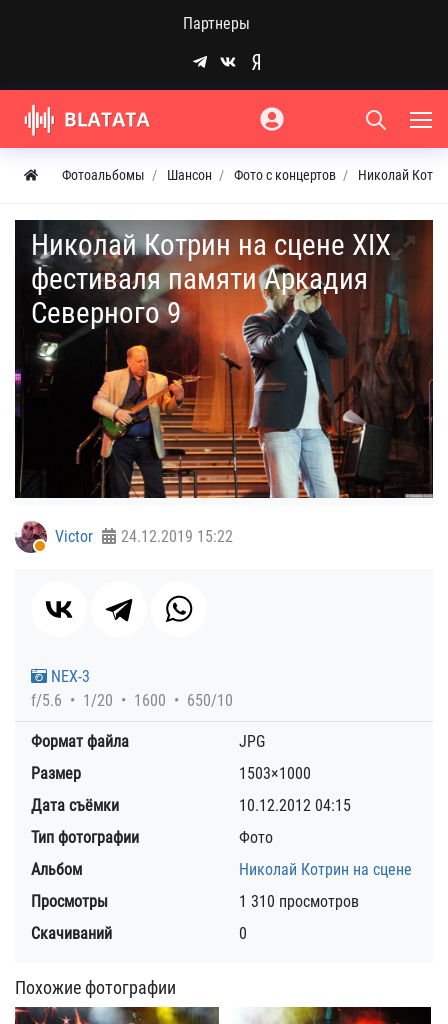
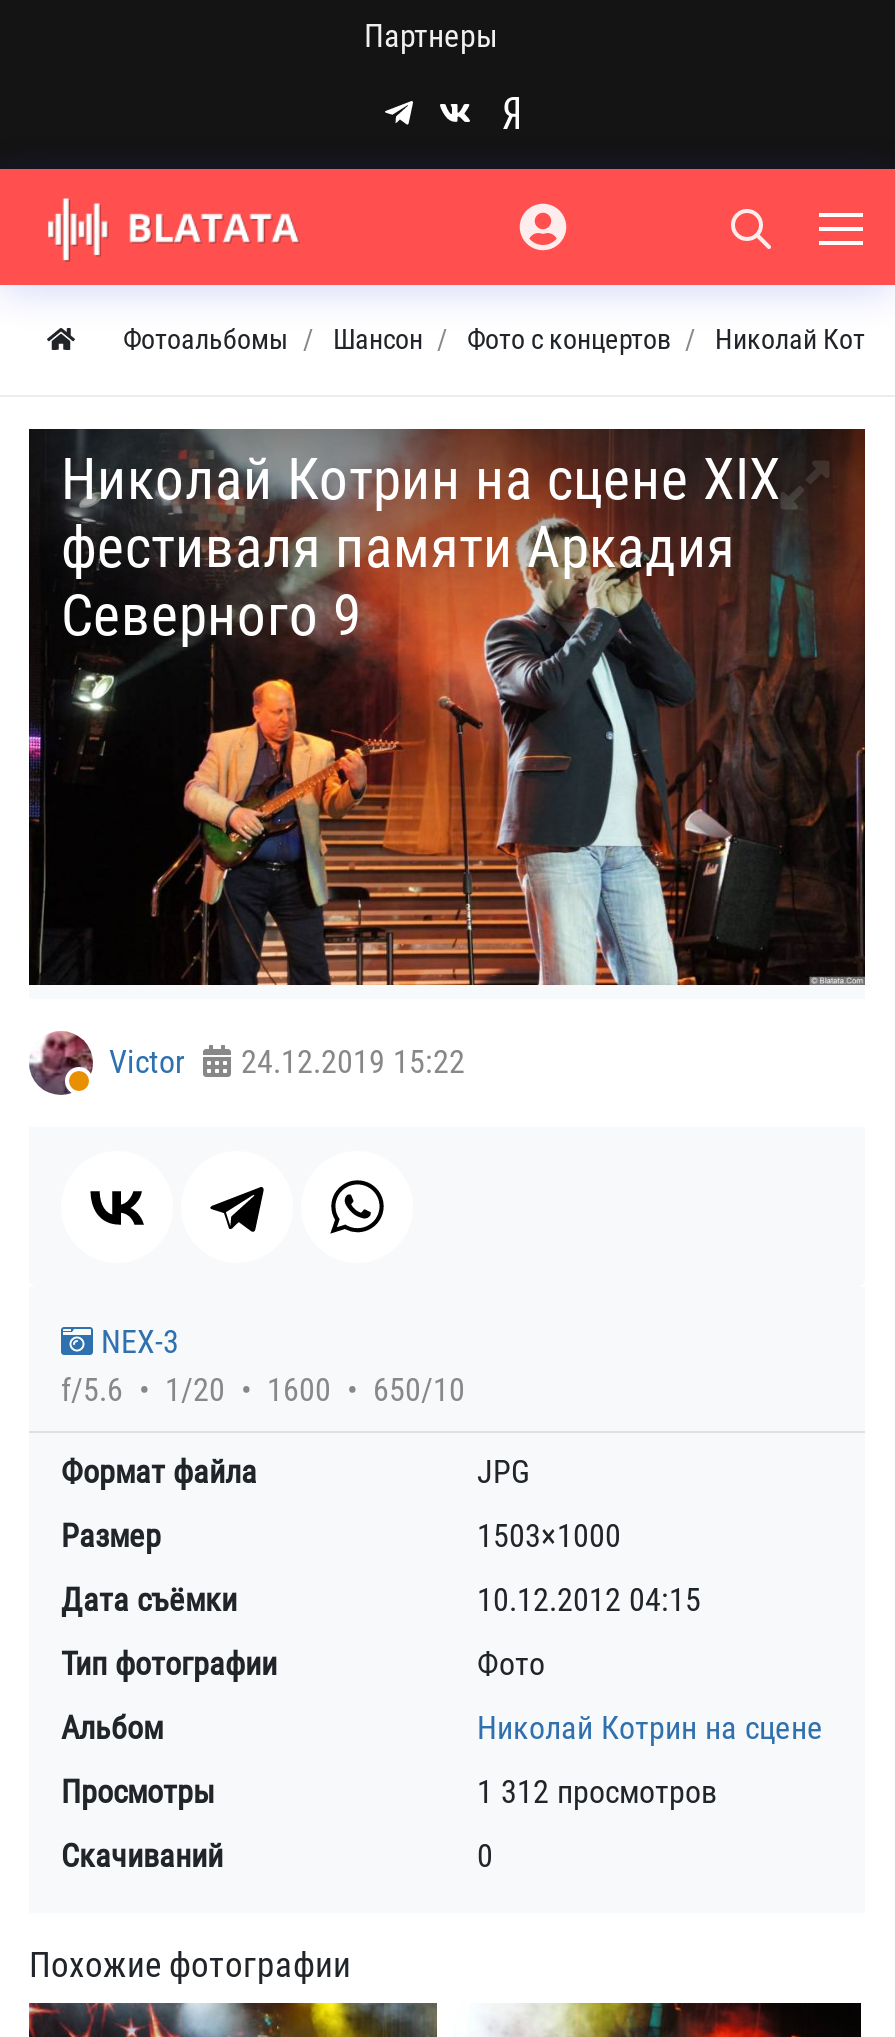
[239,892,359,911] 1 310 просмотров -> [477,1773,717,1811] 1 312 просмотров

